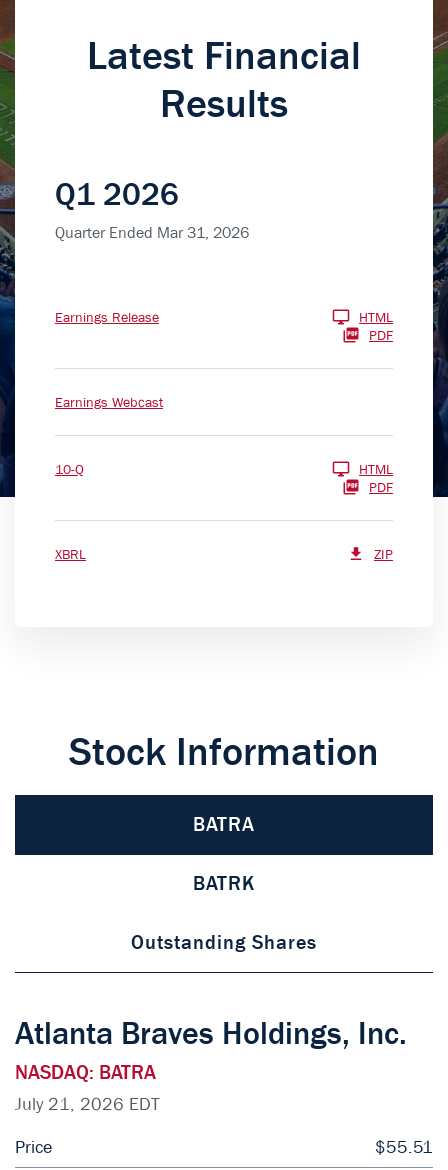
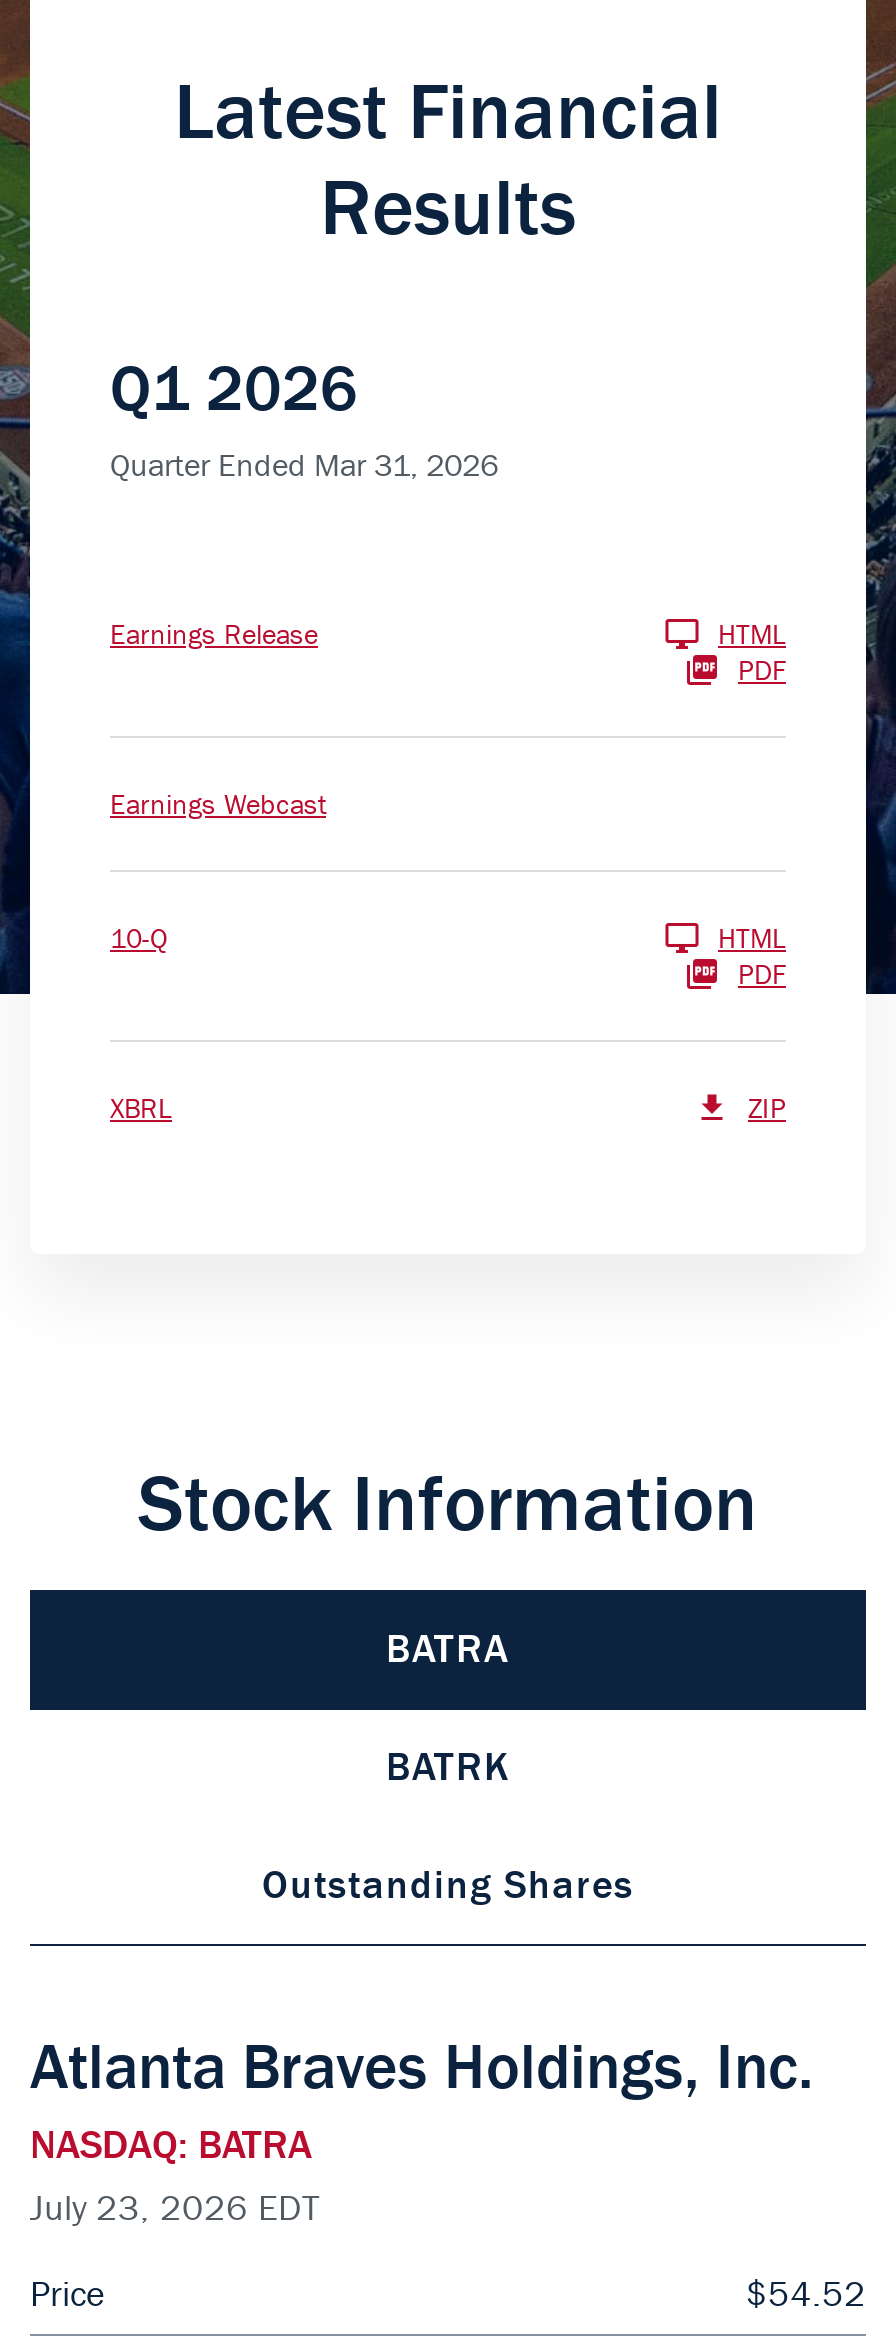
[15,1093,160,1116] July 21, 2026 EDT -> [30,2186,320,2232] July 23, 2026 EDT
[375,1136,433,1159] $55.51 -> [746,2272,866,2318] $54.52

